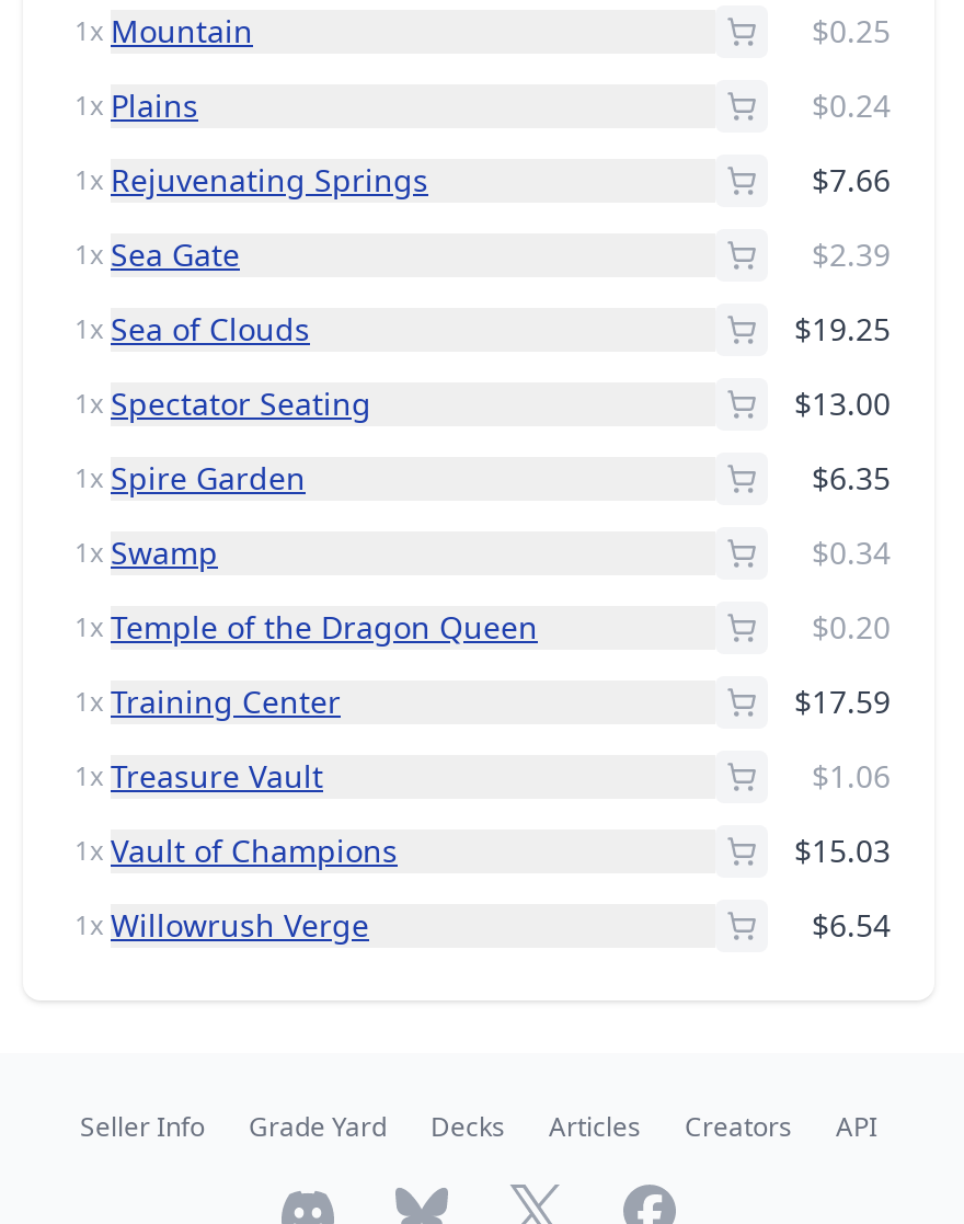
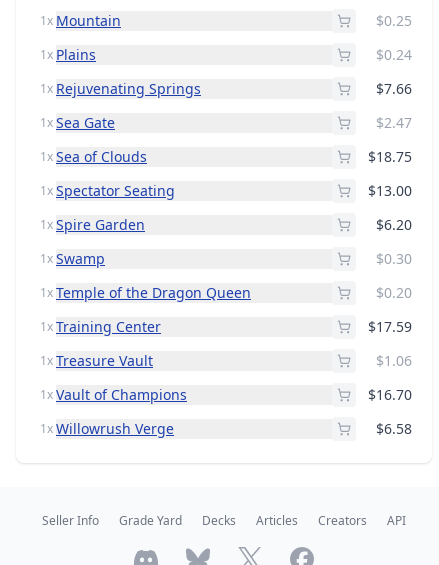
[812,233,891,275] $2.39 -> [376,113,412,132] $2.47
[794,308,891,350] $19.25 -> [368,147,412,166] $18.75
[812,457,891,499] $6.35 -> [376,215,412,234] $6.20
[812,531,891,573] $0.34 -> [376,249,412,268] $0.30
[794,830,891,871] $15.03 -> [368,385,412,404] $16.70
[812,904,891,946] $6.54 -> [376,419,412,438] $6.58

